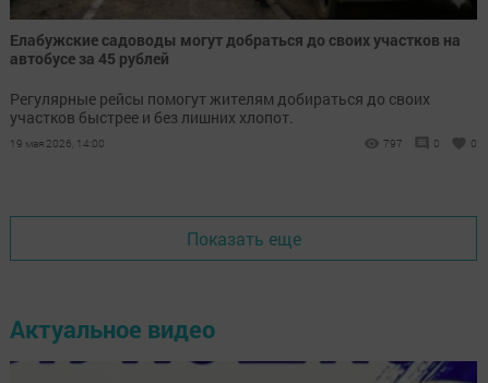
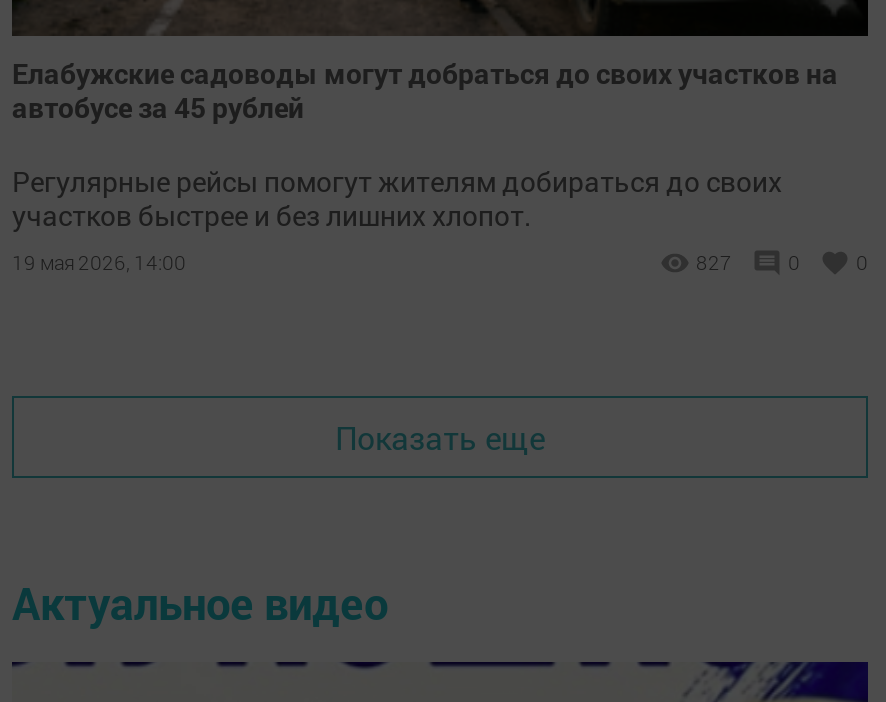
[383,136,403,150] 797 -> [696,250,732,276] 827

